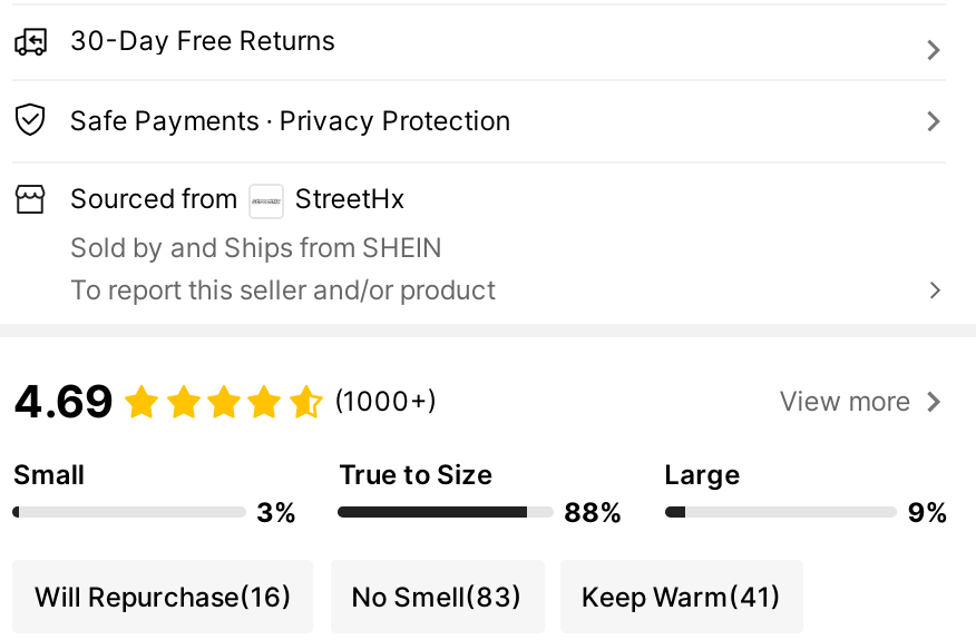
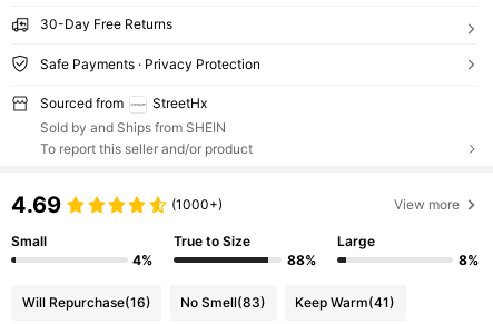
[256,496,296,529] 3% -> [133,252,153,269] 4%
[907,496,947,529] 9% -> [458,252,478,269] 8%

